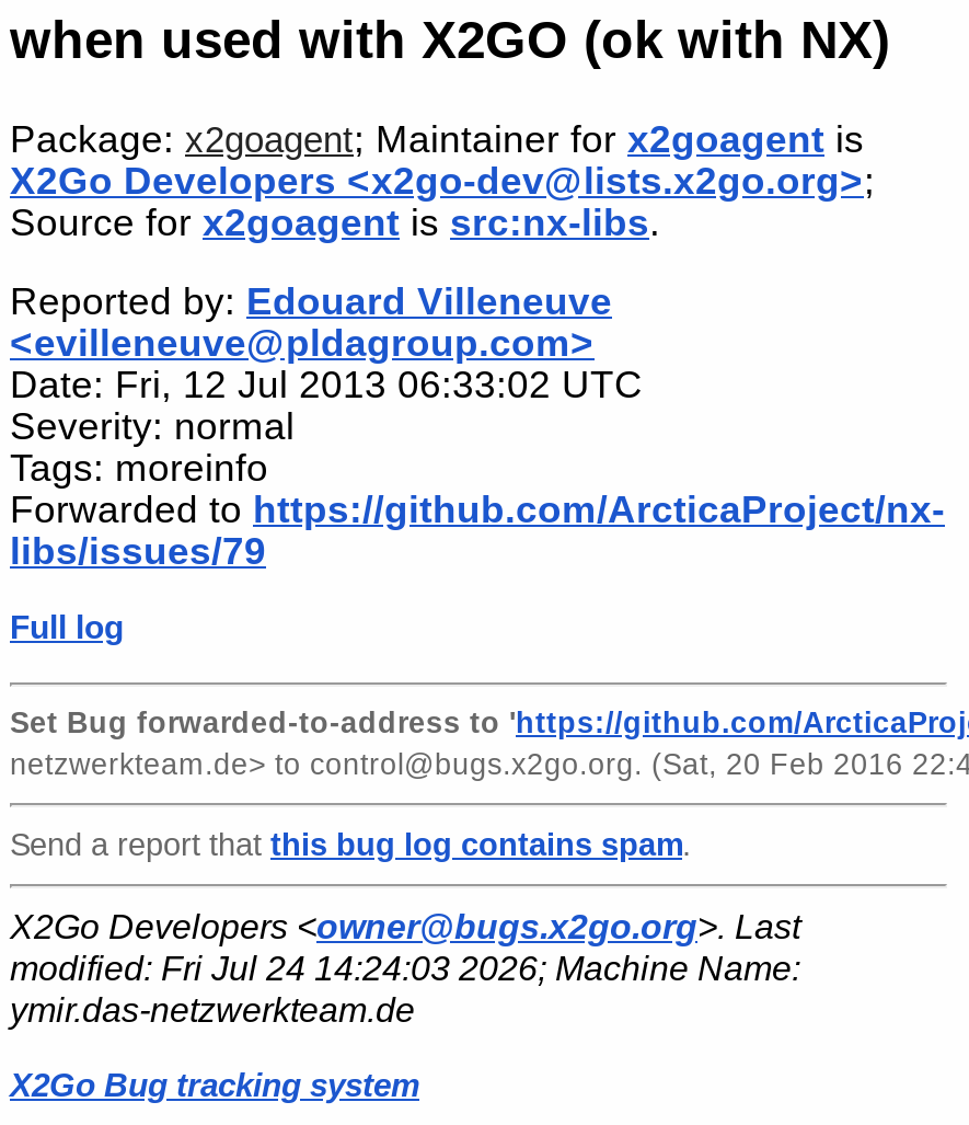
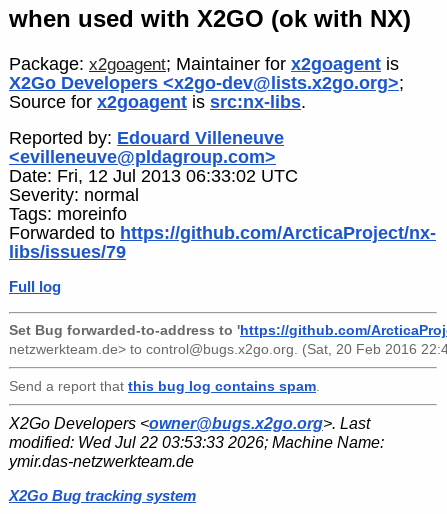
[10,949,800,987] modified: Fri Jul 24 14:24:03 2026; Machine Name: -> [9,434,384,451] modified: Wed Jul 22 03:53:33 2026; Machine Name:

